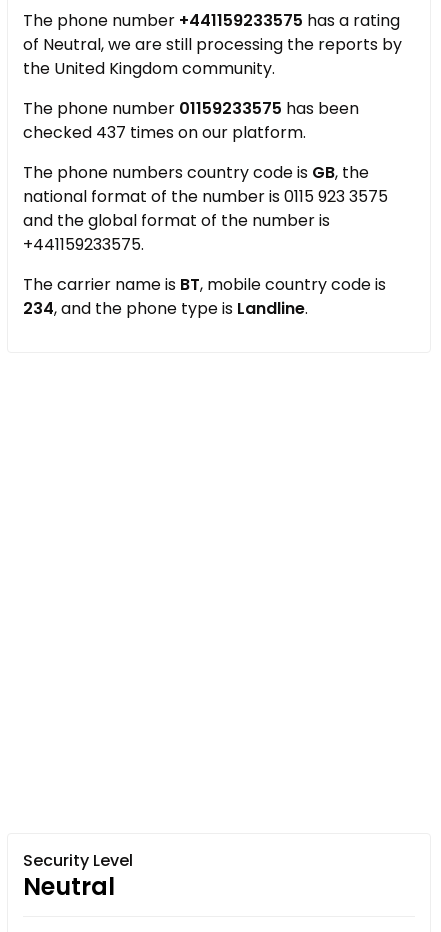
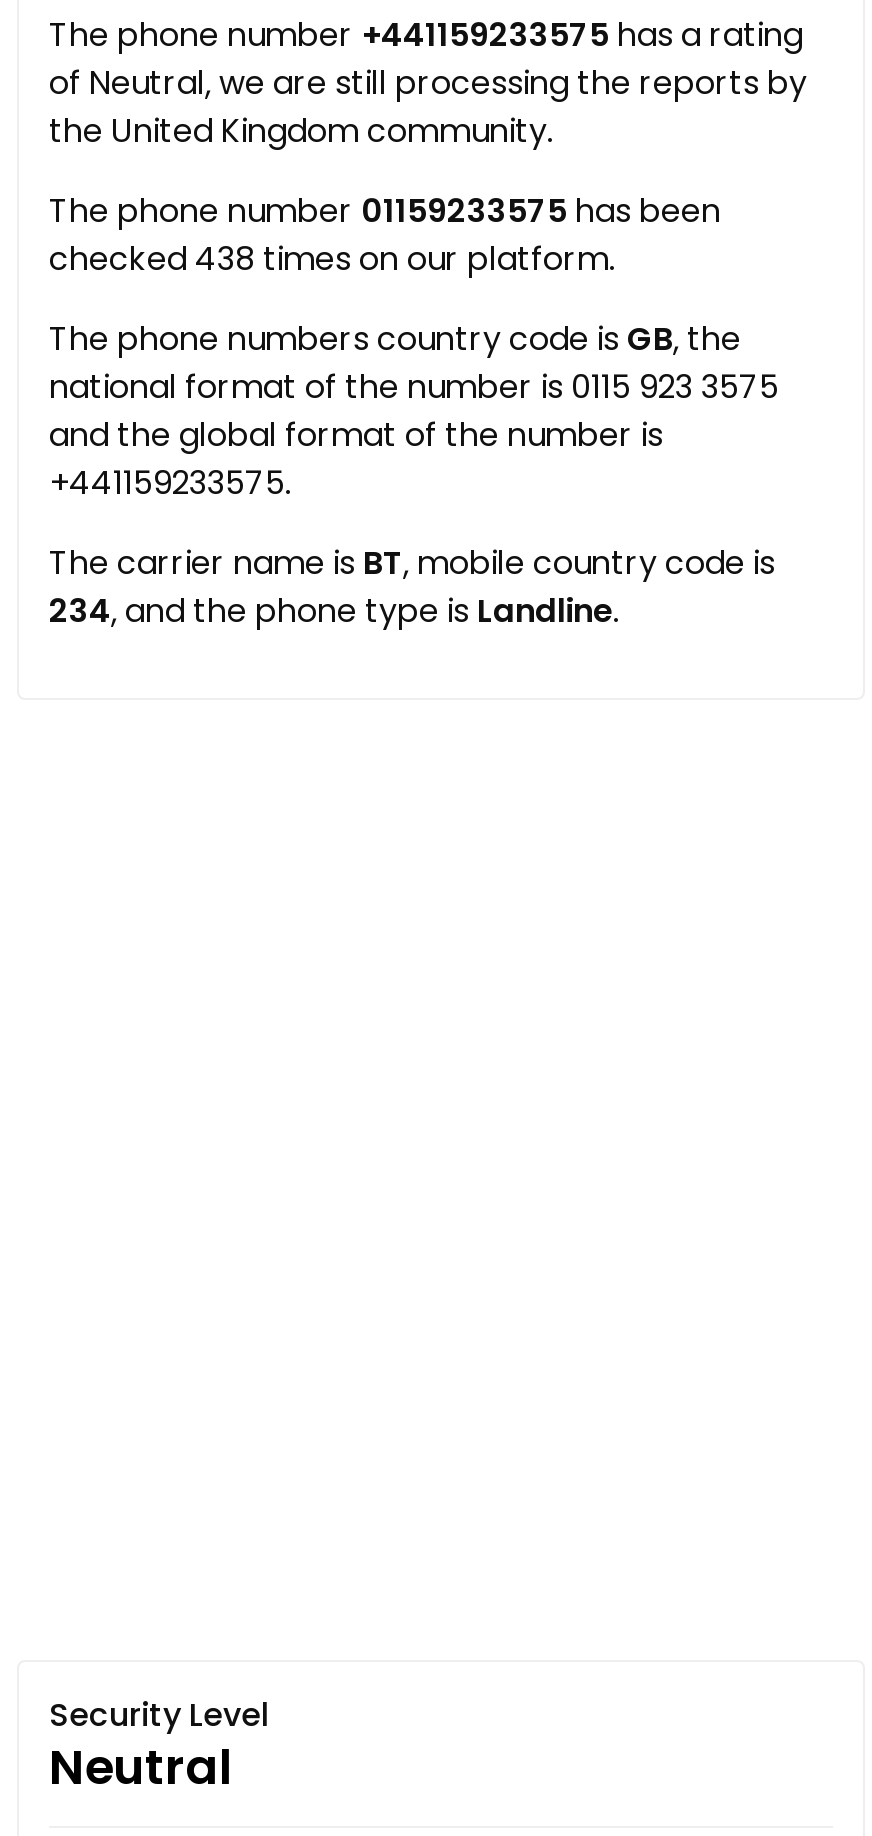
[23,121,306,144] checked 437 times on our platform. -> [49,236,615,282] checked 438 times on our platform.

